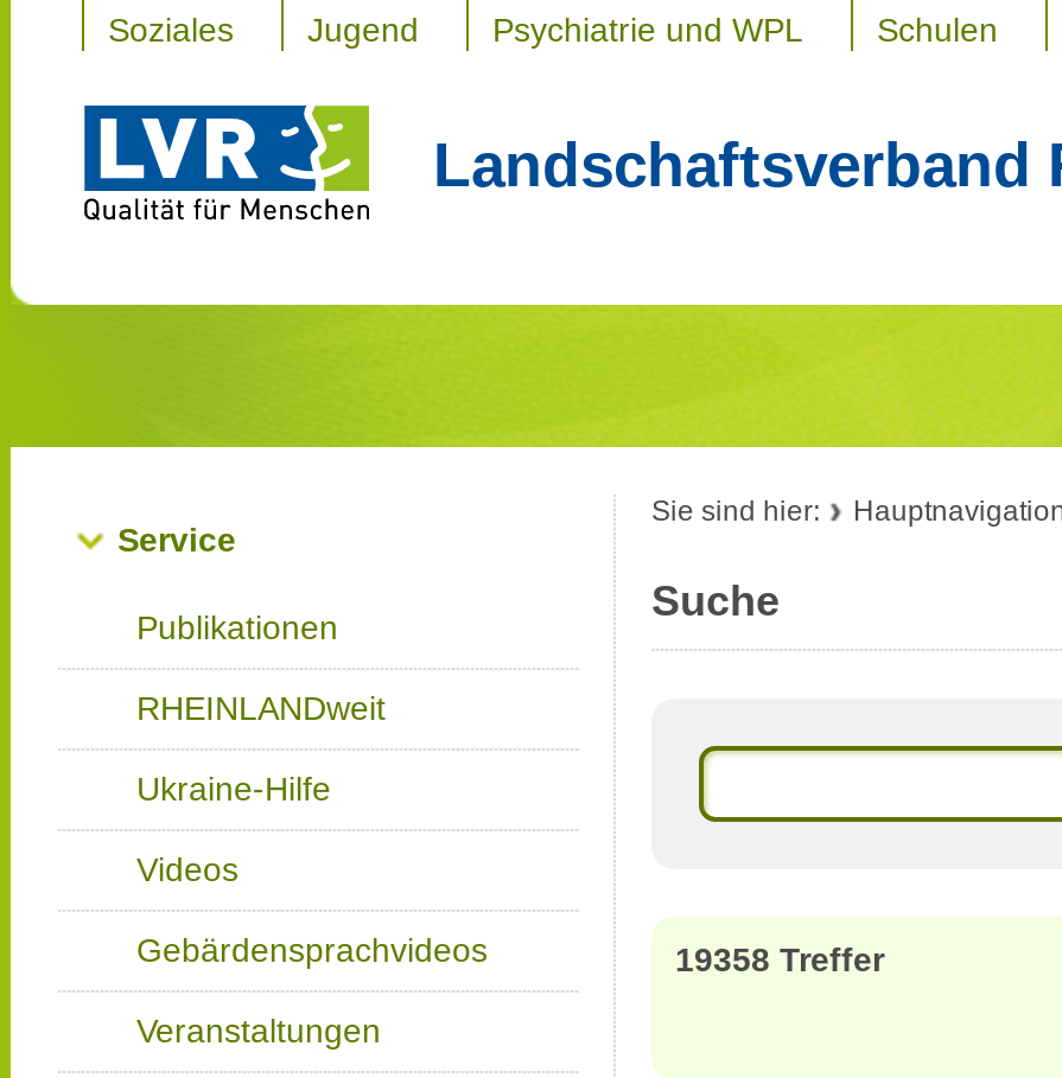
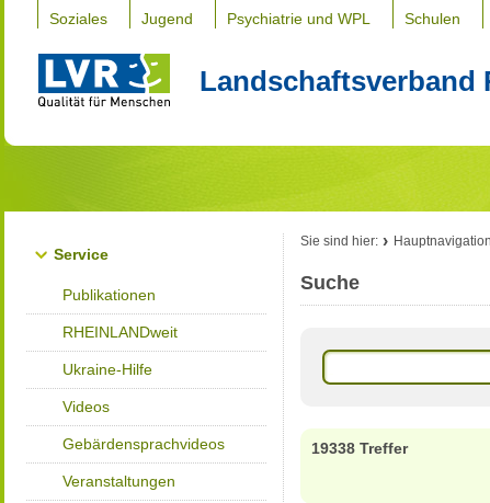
[675,940,884,978] 19358 Treffer -> [311,439,408,457] 19338 Treffer

